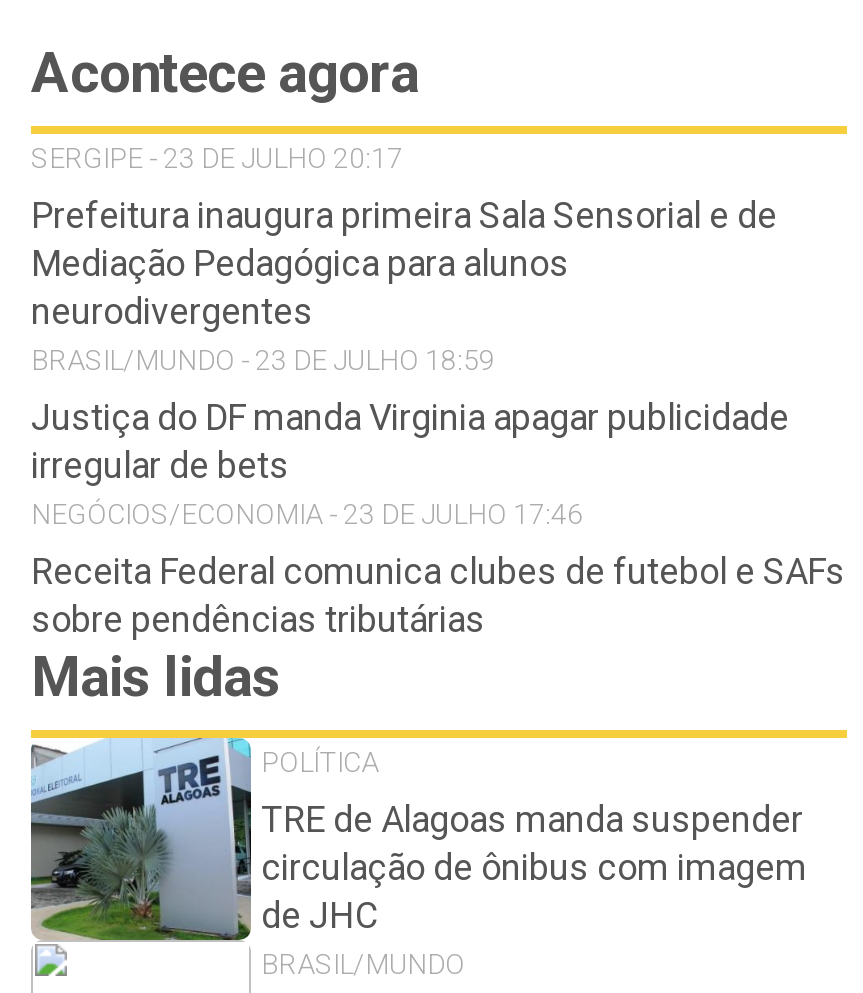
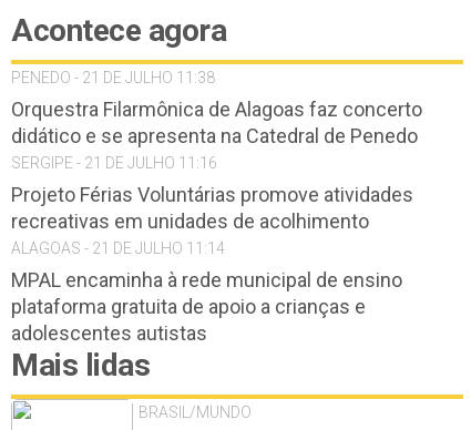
[31,142,403,174] SERGIPE - 23 DE JULHO 20:17 -> [11,69,215,86] PENEDO - 21 DE JULHO 11:38
[31,194,777,376] Prefeitura inaugura primeira Sala Sensorial e de | Mediação Pedagógica para alunos | neurodivergentes | BRASIL/MUNDO - 23 DE JULHO 18:59 -> [11,98,422,172] Orquestra Filarmônica de Alagoas faz concerto | didático e se apresenta na Catedral de Penedo | SERGIPE - 21 DE JULHO 11:16
[31,396,789,530] Justiça do DF manda Virginia apagar publicidade | irregular de bets | NEGÓCIOS/ECONOMIA - 23 DE JULHO 17:46 -> [11,183,413,257] Projeto Férias Voluntárias promove atividades | recreativas em unidades de acolhimento | ALAGOAS - 21 DE JULHO 11:14
[31,550,845,640] Receita Federal comunica clubes de futebol e SAFs | sobre pendências tributárias -> [11,268,402,345] MPAL encaminha à rede municipal de ensino | plataforma gratuita de apoio a crianças e | adolescentes autistas
[29,746,807,942] [image] | POLÍTICA | TRE de Alagoas manda suspender | circulação de ônibus com imagem | de JHC -> none

